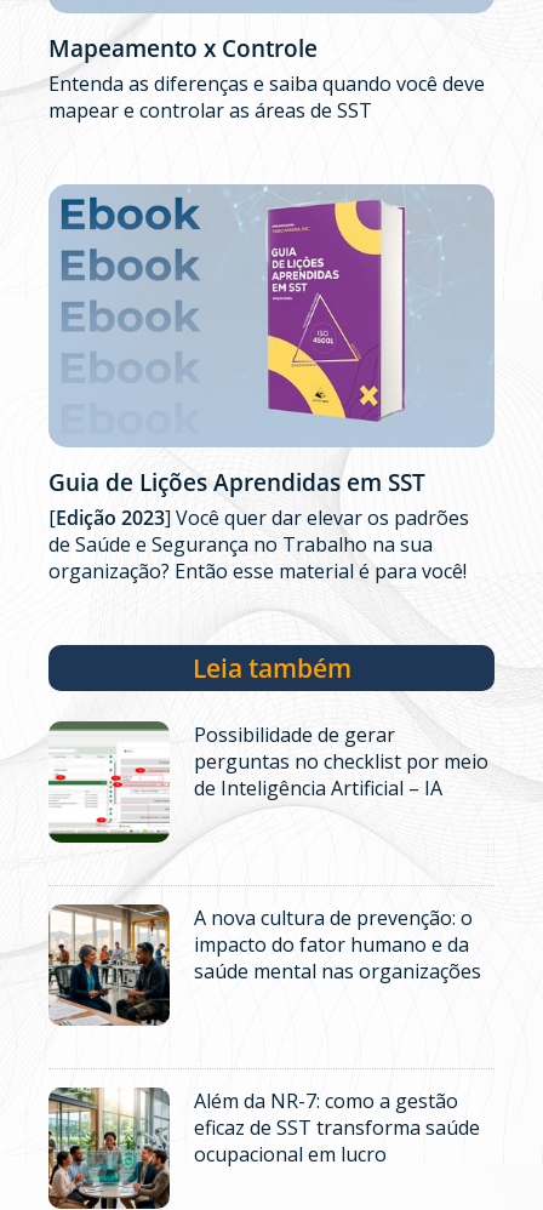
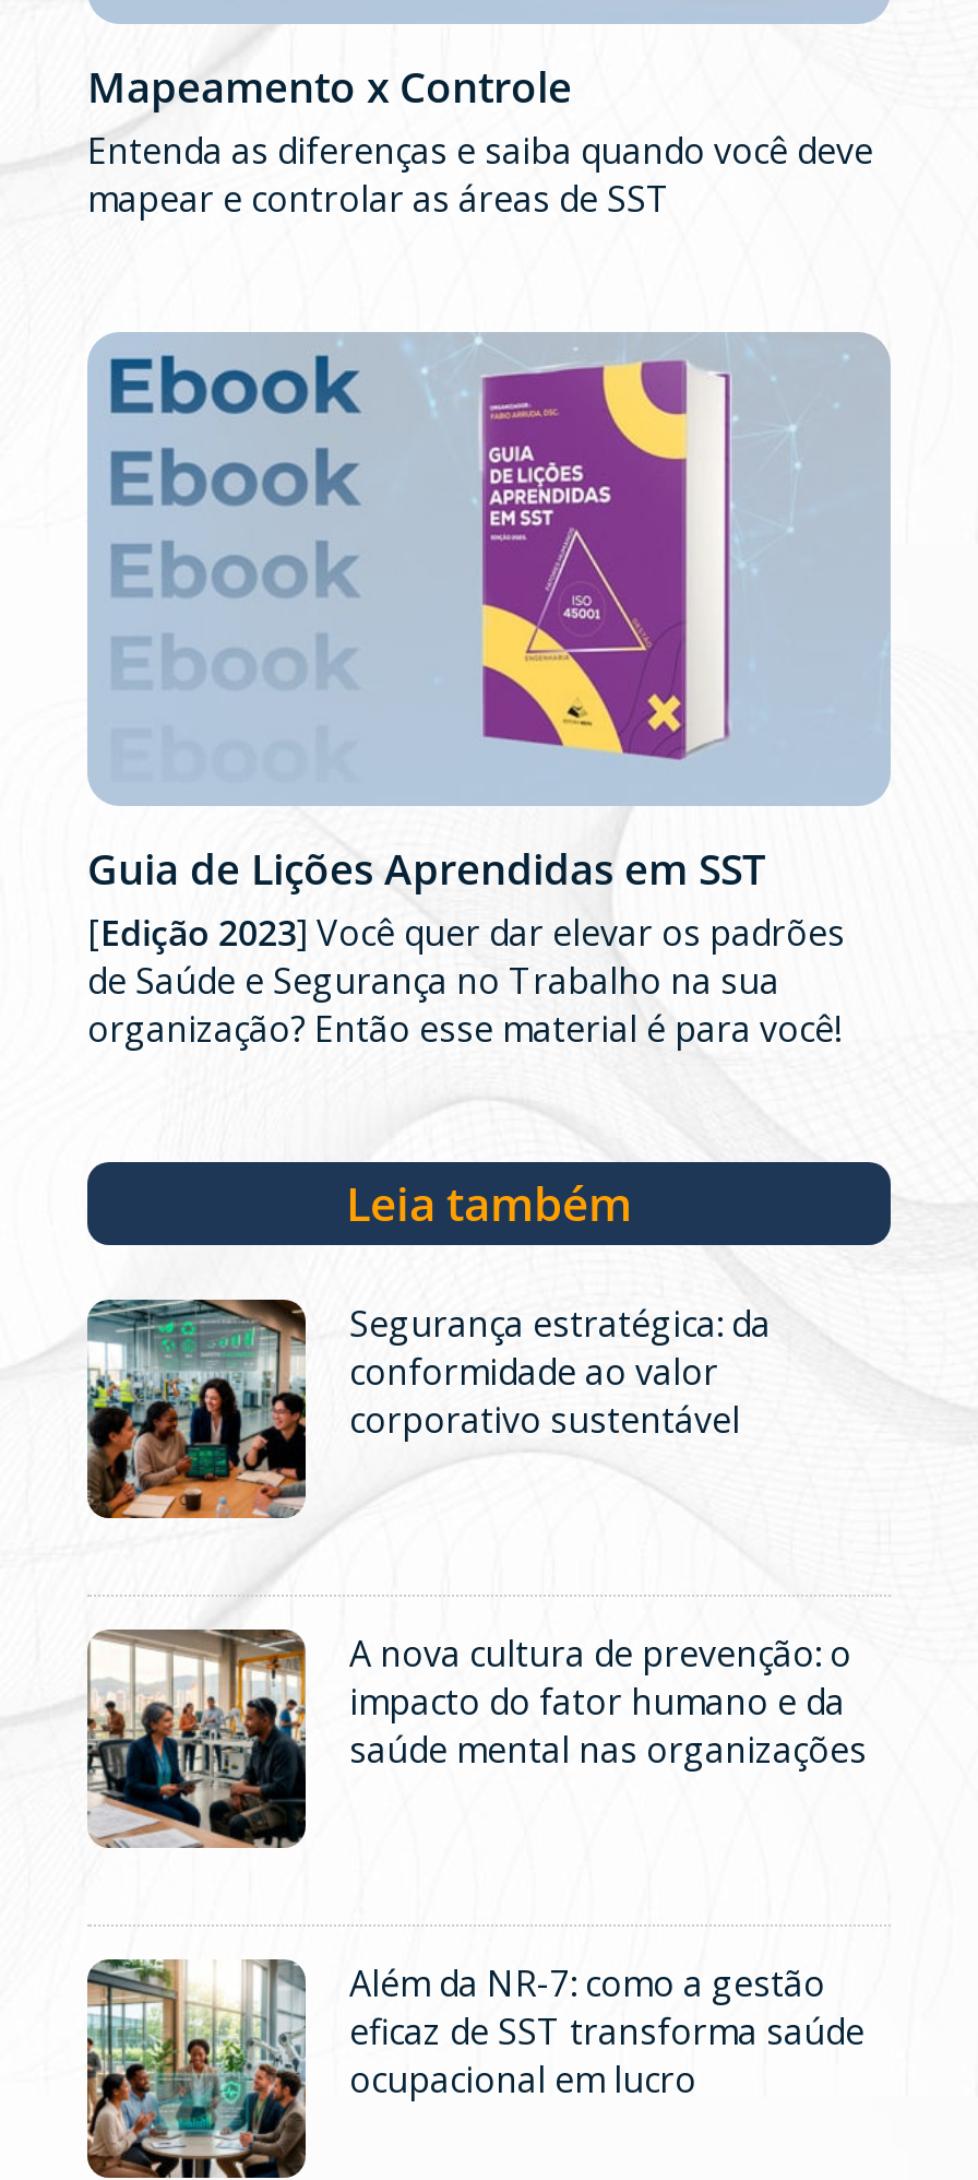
[48,721,488,844] [image] | Possibilidade de gerar | perguntas no checklist por meio | de Inteligência Artificial – IA -> [85,1300,771,1520] [image] | Segurança estratégica: da | conformidade ao valor | corporativo sustentável

